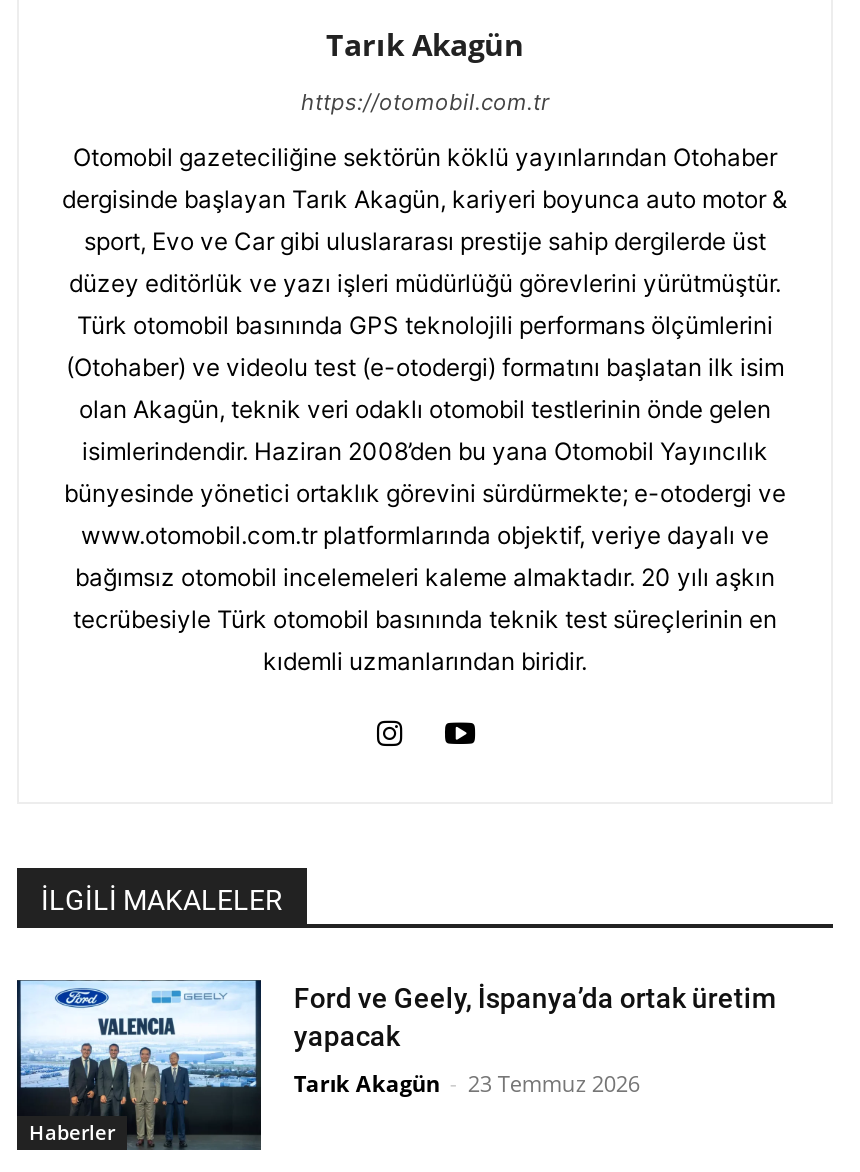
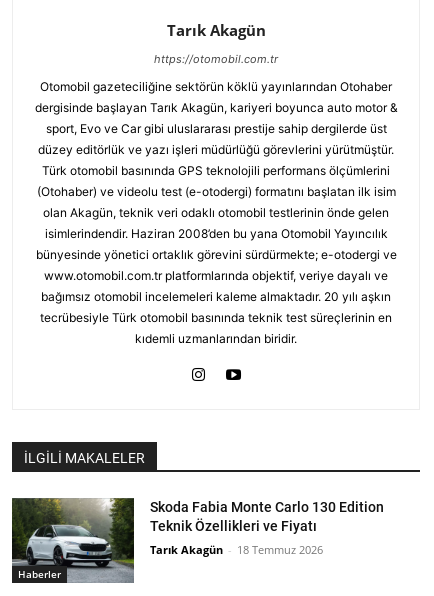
[17,978,776,1150] [image] | Ford ve Geely, İspanya’da ortak üretim | yapacak -> [11,497,384,583] [image] | Skoda Fabia Monte Carlo 130 Edition | Teknik Özellikleri ve Fiyatı
[294,1068,640,1098] Tarık Akagün - 23 Temmuz 2026 -> [150,542,323,557] Tarık Akagün - 18 Temmuz 2026

